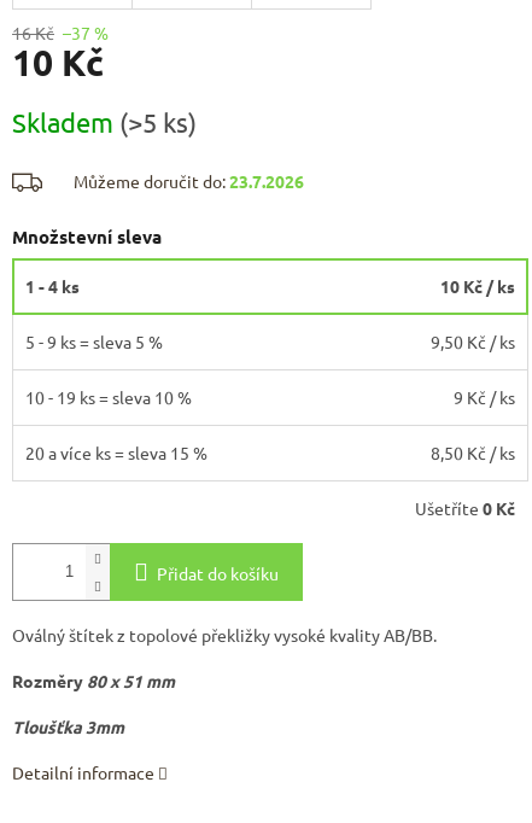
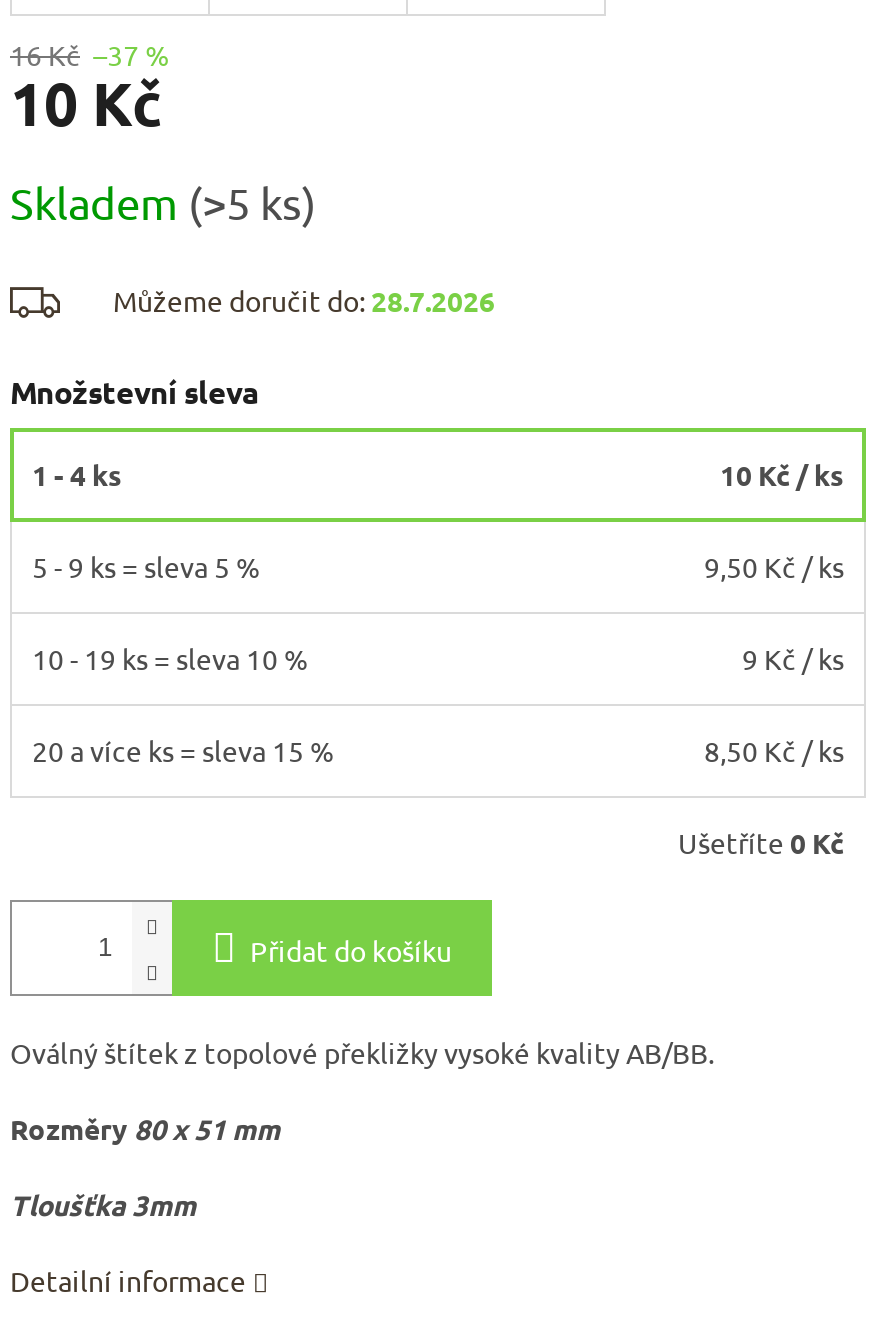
[74,170,304,192] Můžeme doručit do: 23.7.2026 -> [113,282,495,318] Můžeme doručit do: 28.7.2026

